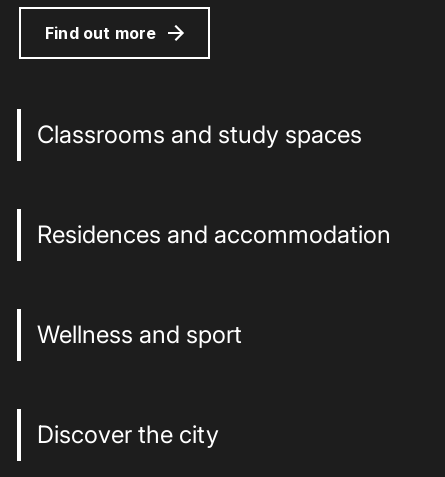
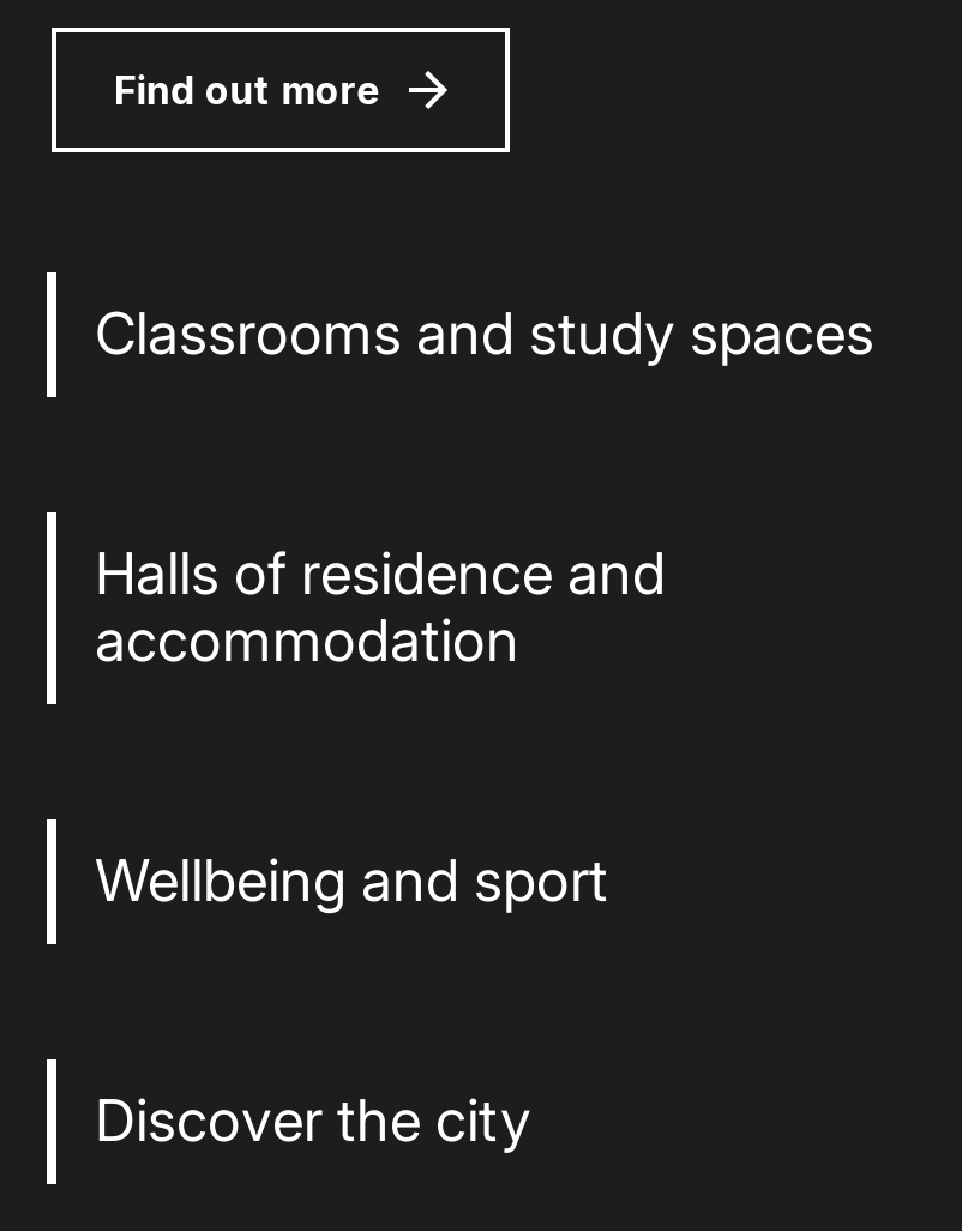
[37,220,391,249] Residences and accommodation -> [95,539,666,676] Halls of residence and | accommodation
[37,320,242,349] Wellness and sport -> [95,846,608,916] Wellbeing and sport

